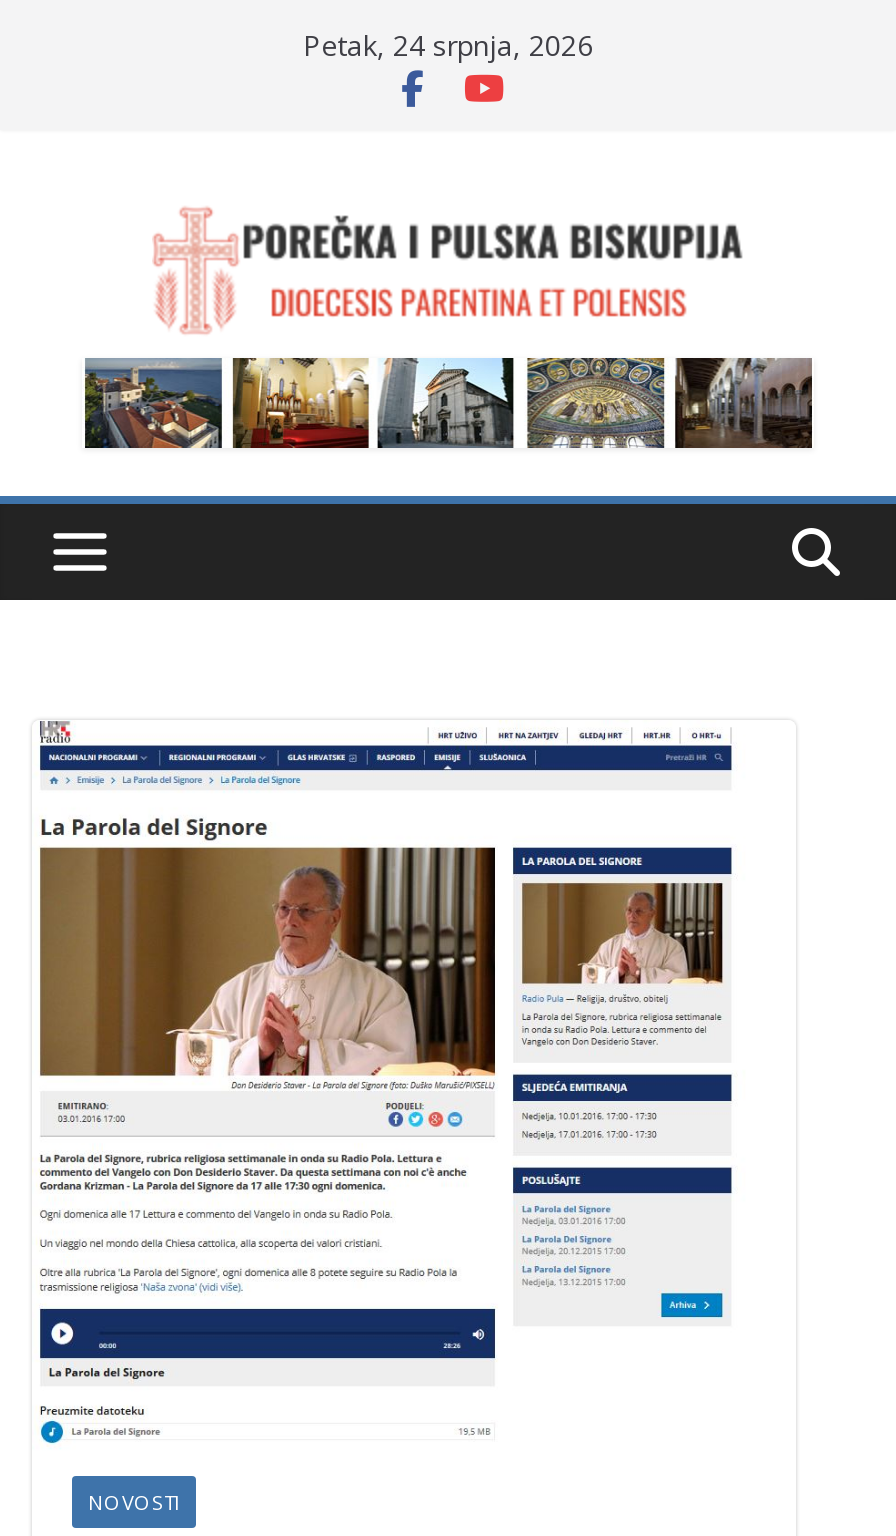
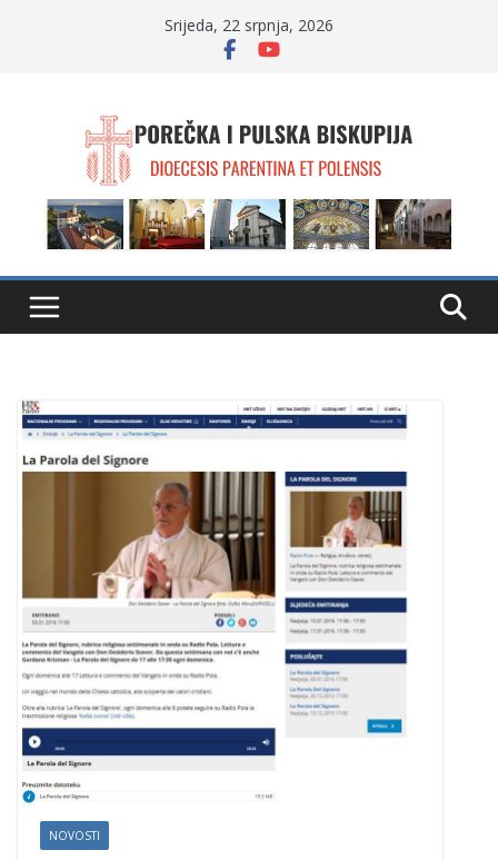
[303,26,593,64] Petak, 24 srpnja, 2026 -> [165,14,333,36] Srijeda, 22 srpnja, 2026

